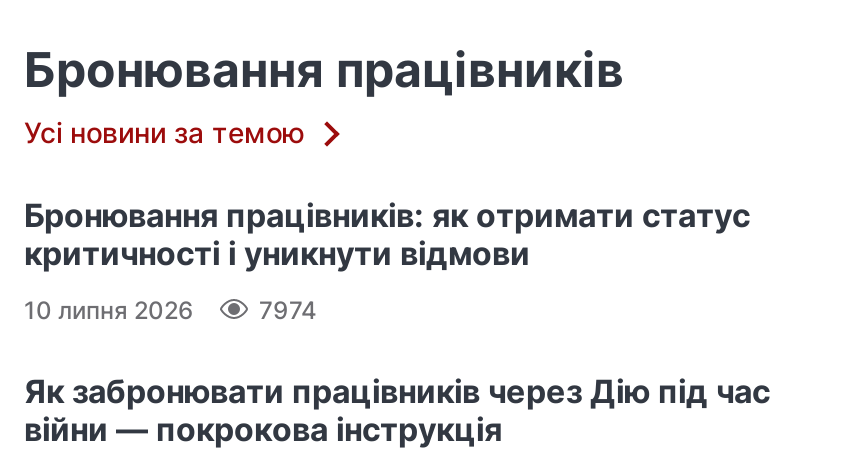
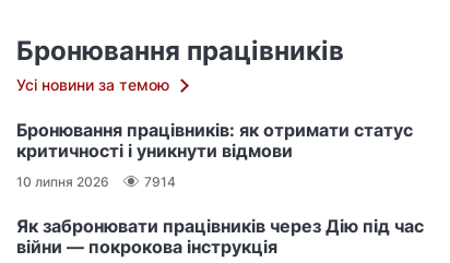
[259,294,317,324] 7974 -> [145,173,176,189] 7914

